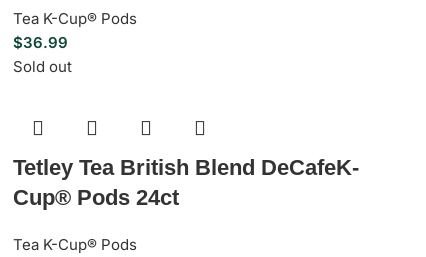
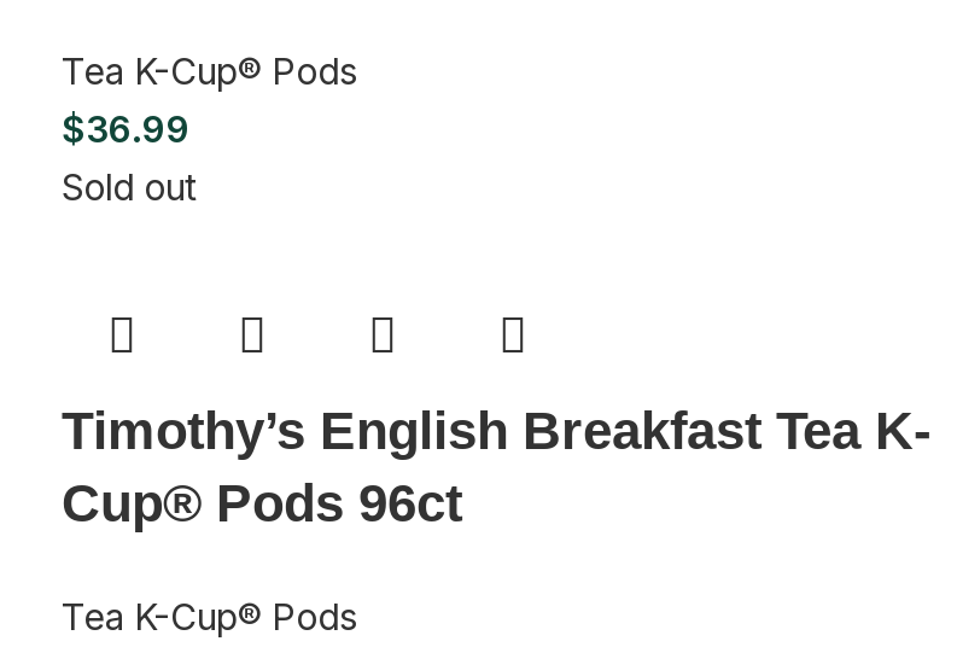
[13,155,359,210] Tetley Tea British Blend DeCafeK- | Cup® Pods 24ct -> [62,401,930,533] Timothy’s English Breakfast Tea K- | Cup® Pods 96ct

